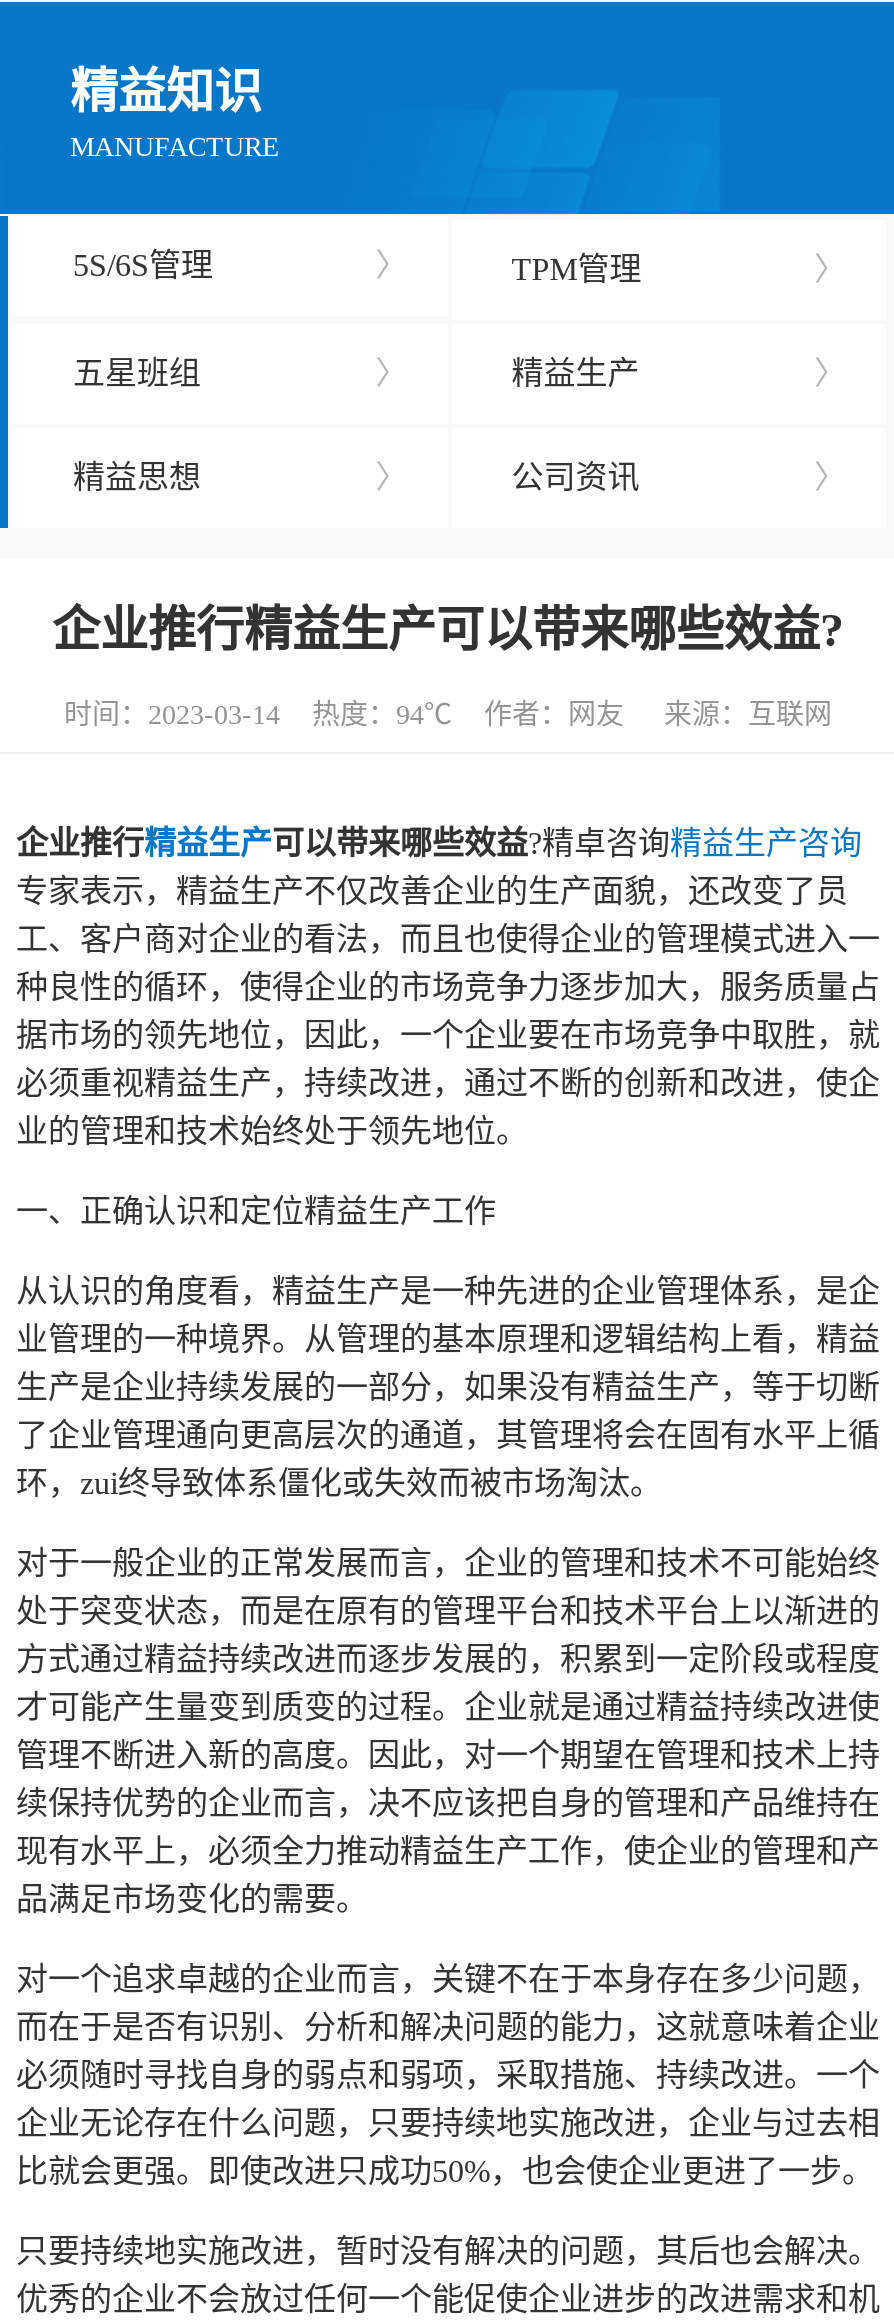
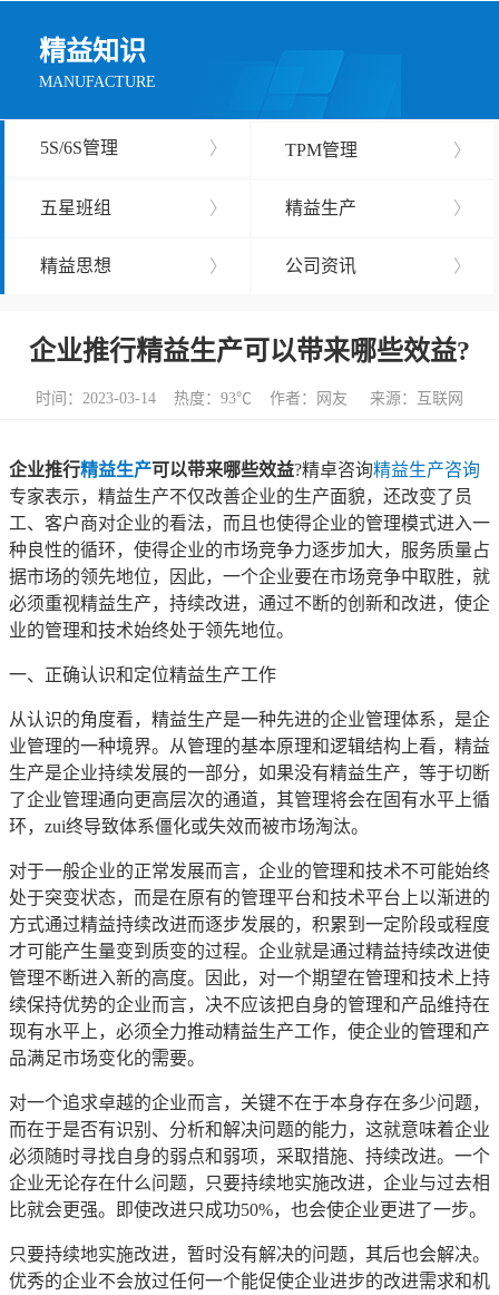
[64,699,832,729] 时间：2023-03-14 热度：94℃ 作者：网友 来源：互联网 -> [36,390,463,406] 时间：2023-03-14 热度：93℃ 作者：网友 来源：互联网

